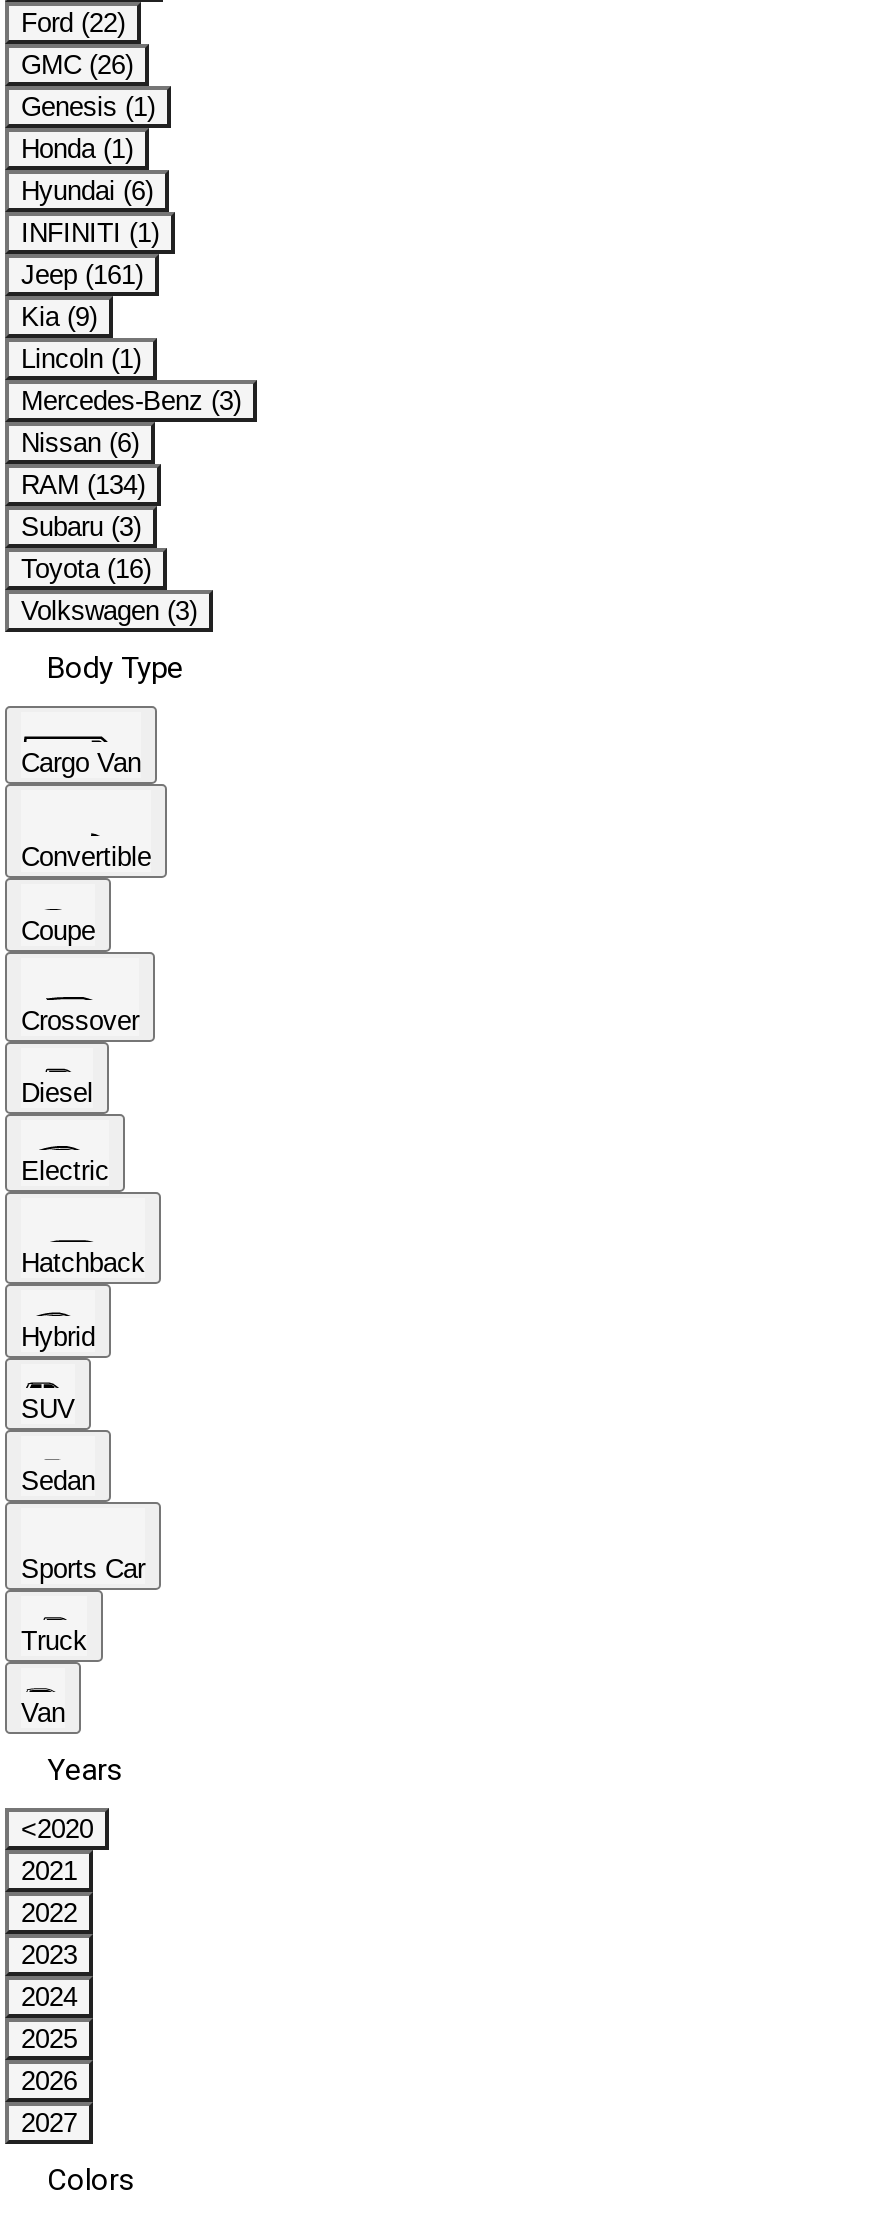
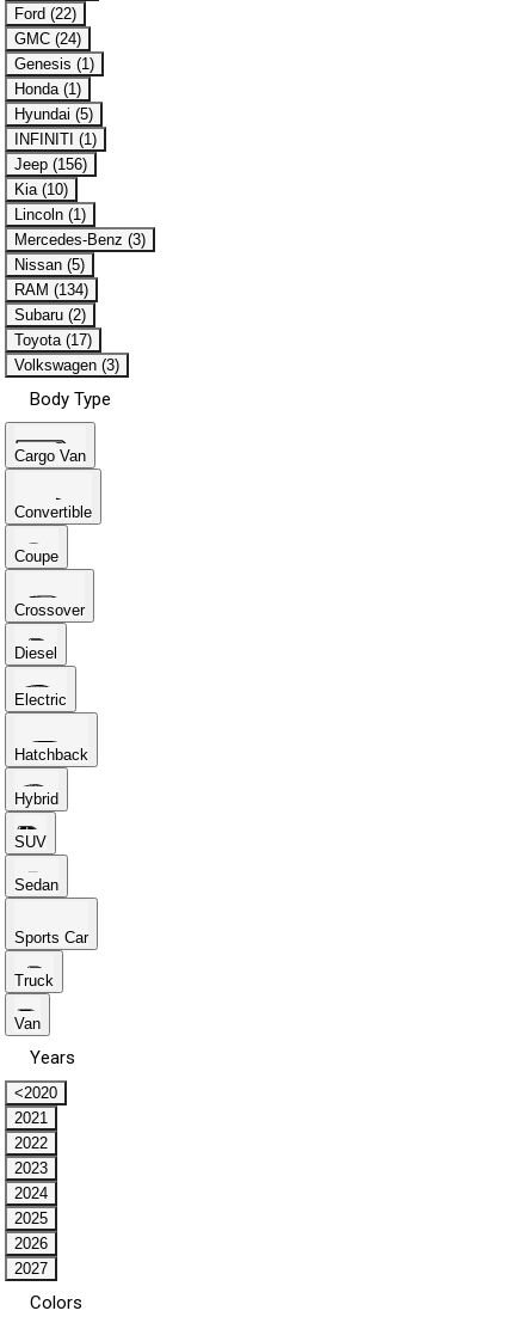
[21,50,133,80] GMC (26) -> [14,30,81,48] GMC (24)
[21,176,153,206] Hyundai (6) -> [14,105,93,123] Hyundai (5)
[21,260,143,290] Jeep (161) -> [14,155,87,173] Jeep (156)
[21,302,97,332] Kia (9) -> [14,180,68,198] Kia (10)
[21,428,139,458] Nissan (6) -> [14,256,85,274] Nissan (5)
[21,512,141,542] Subaru (3) -> [14,306,86,324] Subaru (2)
[21,554,151,584] Toyota (16) -> [14,331,92,349] Toyota (17)

